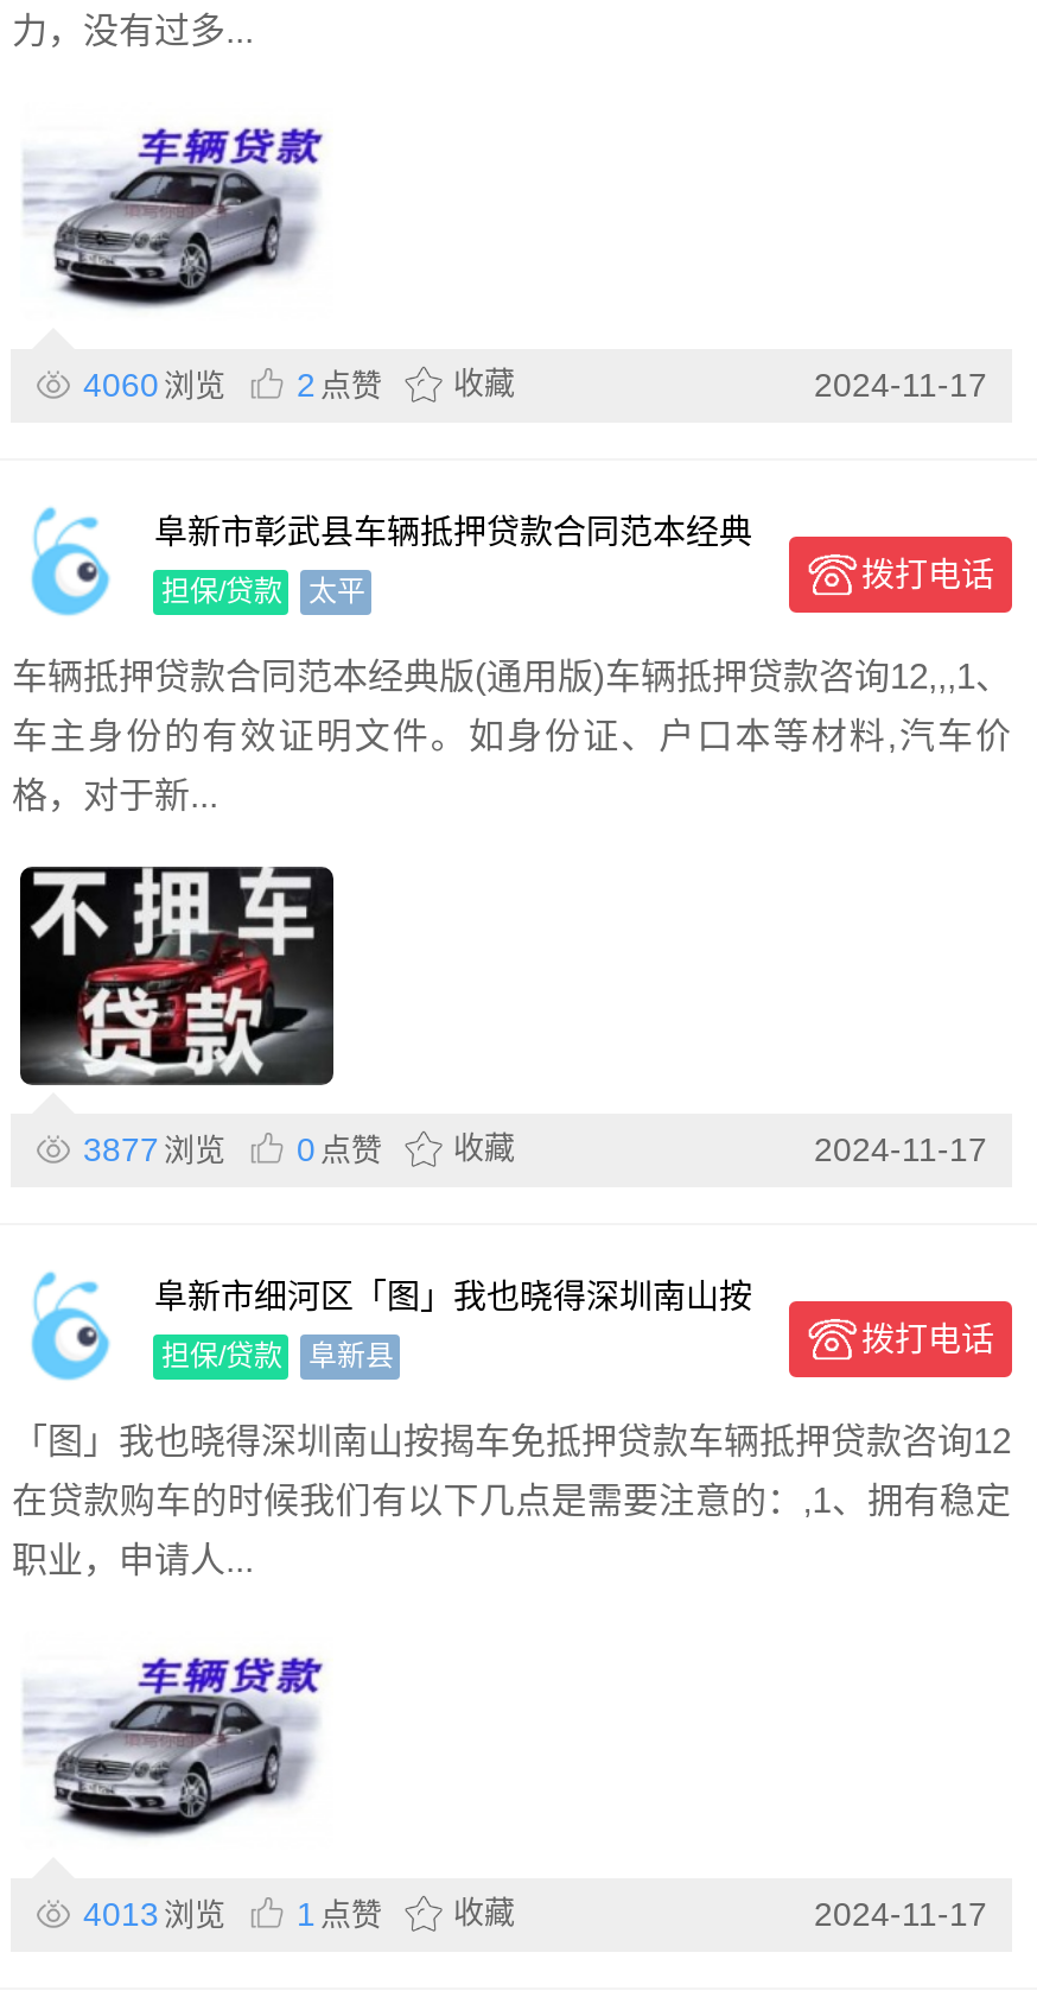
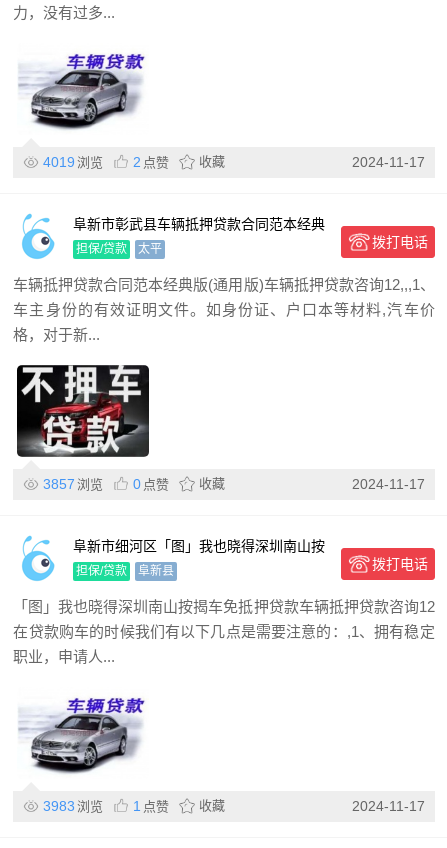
[83,365,515,403] 4060 浏览 2 点赞 收藏 -> [43,154,225,170] 4019 浏览 2 点赞 收藏
[83,1130,515,1168] 3877 浏览 0 点赞 收藏 -> [43,476,225,492] 3857 浏览 0 点赞 收藏
[83,1894,515,1932] 4013 浏览 1 点赞 收藏 -> [43,798,225,814] 3983 浏览 1 点赞 收藏

